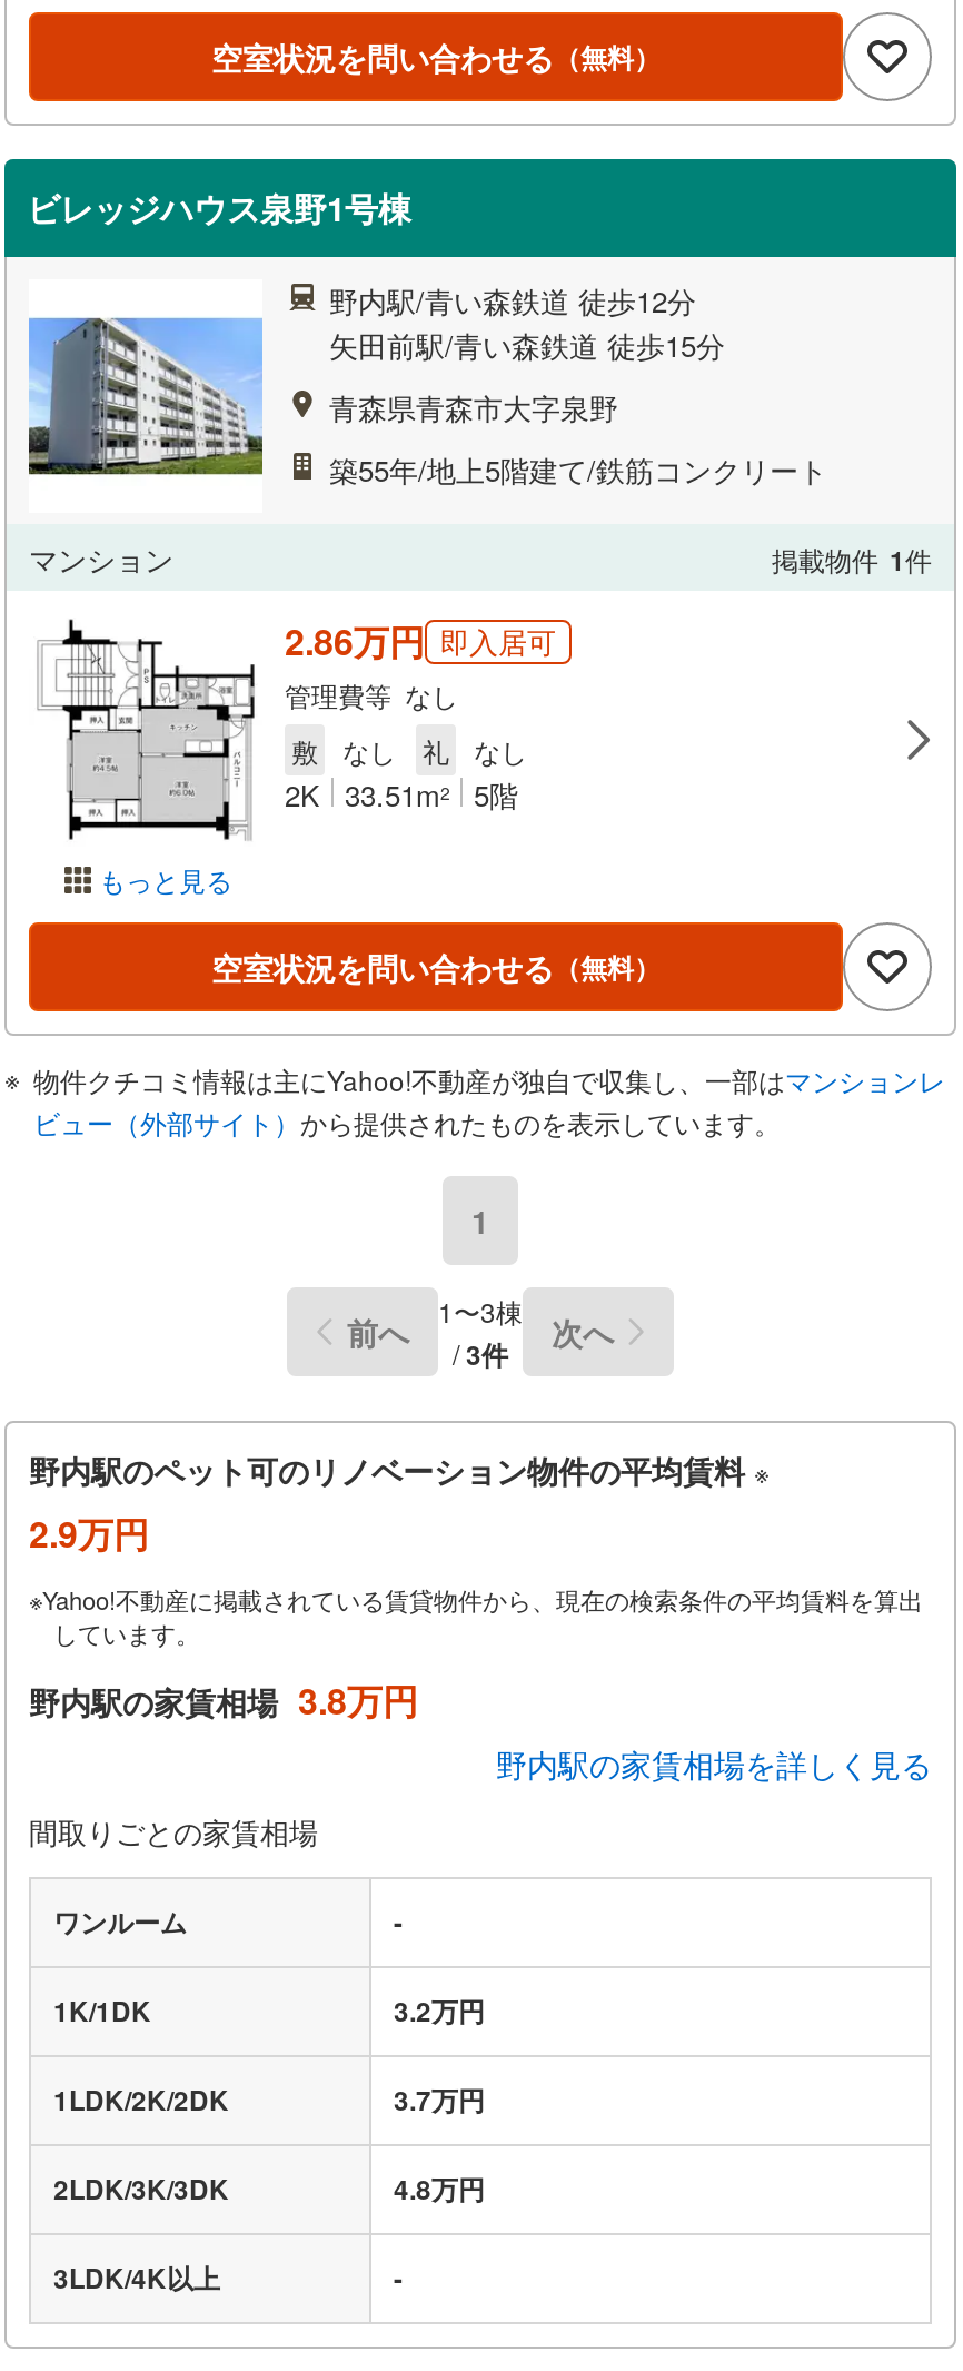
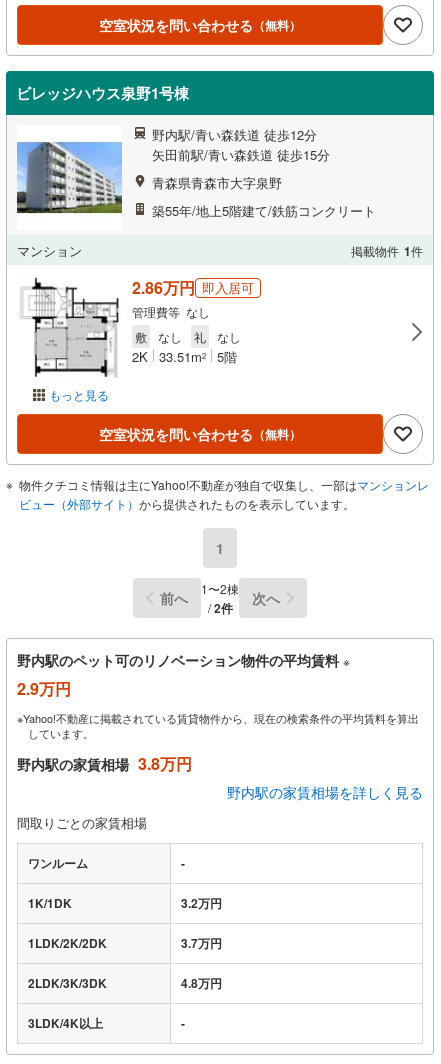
[438,1291,523,1328] 1〜3棟 -> [201,579,239,596] 1〜2棟
[453,1333,508,1373] /3件 -> [207,598,232,616] /2件

